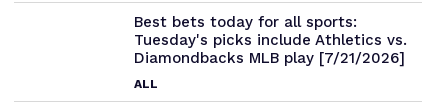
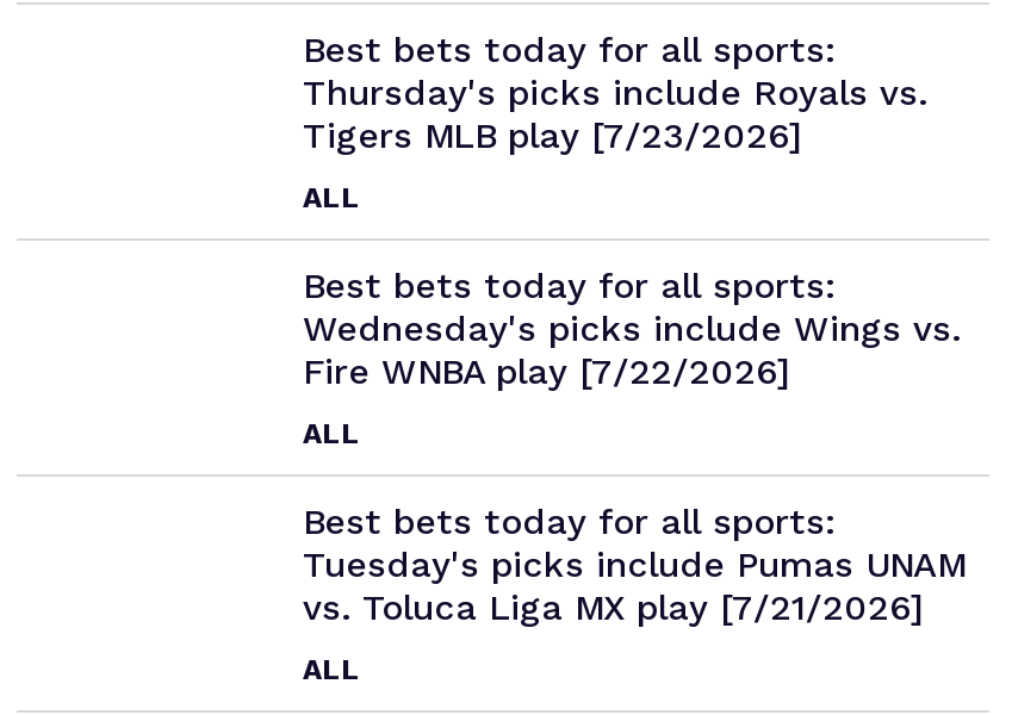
[134,30,407,66] Tuesday's picks include Athletics vs. | Diamondbacks MLB play [7/21/2026] -> [303,70,966,628] Thursday's picks include Royals vs. | Tigers MLB play [7/23/2026] | ALL | Best bets today for all sports: | Wednesday's picks include Wings vs. | Fire WNBA play [7/22/2026] | ALL | Best bets today for all sports: | Tuesday's picks include Pumas UNAM | vs. Toluca Liga MX play [7/21/2026]

